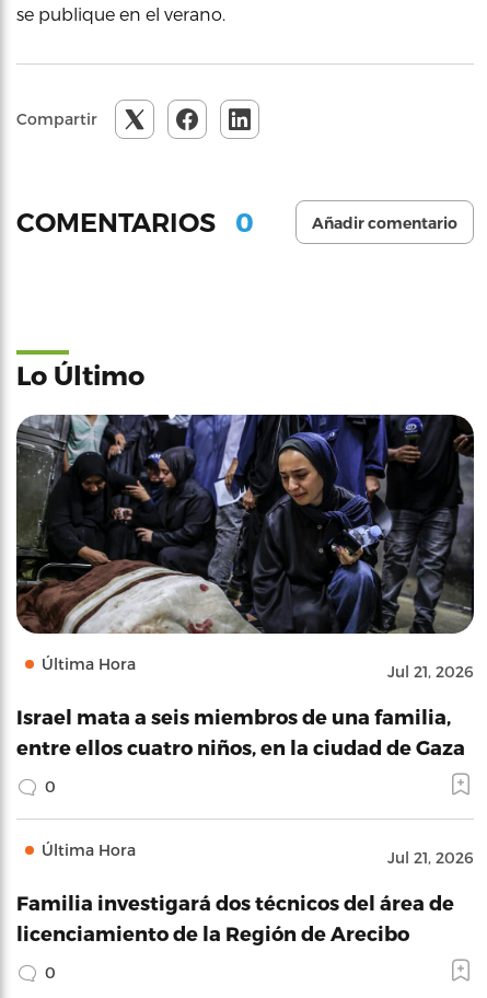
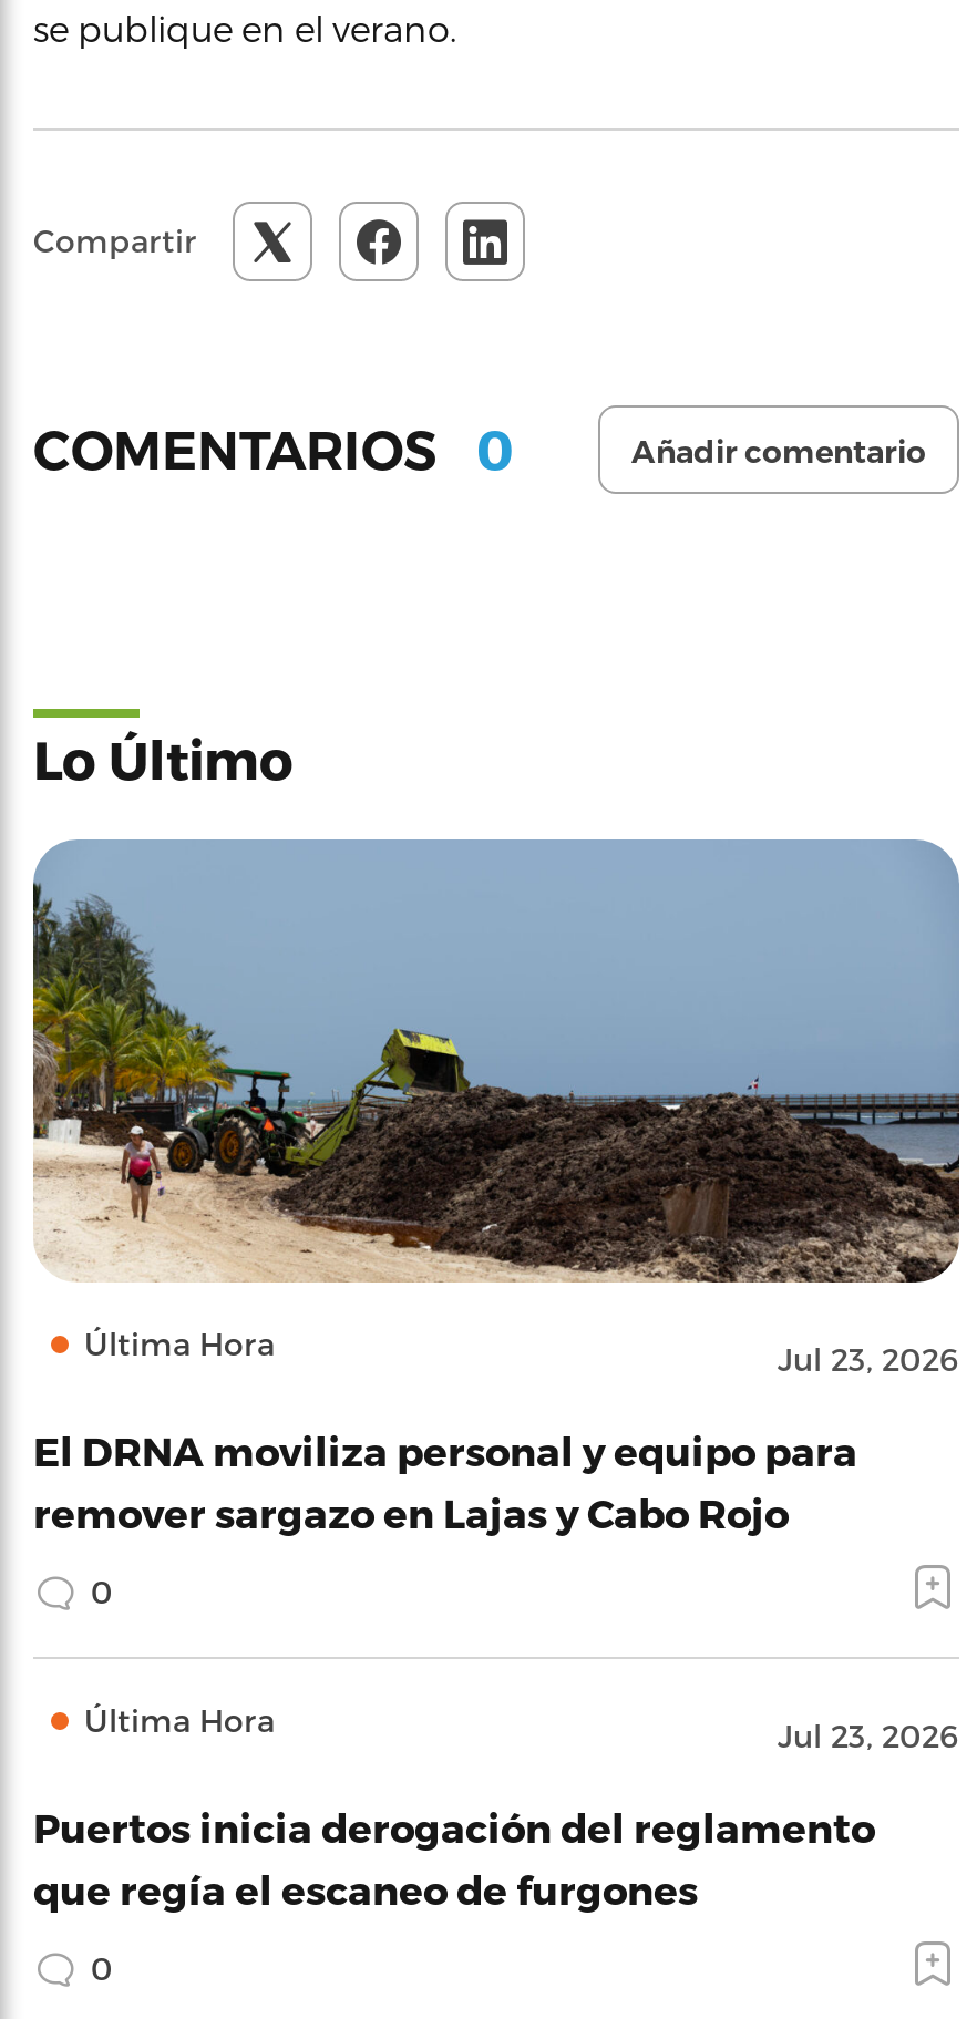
[15,414,475,681] [image] | Jul 21, 2026 -> [31,839,961,1378] [image] | Jul 23, 2026
[16,705,465,758] Israel mata a seis miembros de una familia, | entre ellos cuatro niños, en la ciudad de Gaza -> [33,1426,857,1535] El DRNA moviliza personal y equipo para | remover sargazo en Lajas y Cabo Rojo
[387,848,474,867] Jul 21, 2026 -> [778,1717,959,1754] Jul 23, 2026
[16,891,454,944] Familia investigará dos técnicos del área de | licenciamiento de la Región de Arecibo -> [33,1803,875,1912] Puertos inicia derogación del reglamento | que regía el escaneo de furgones

